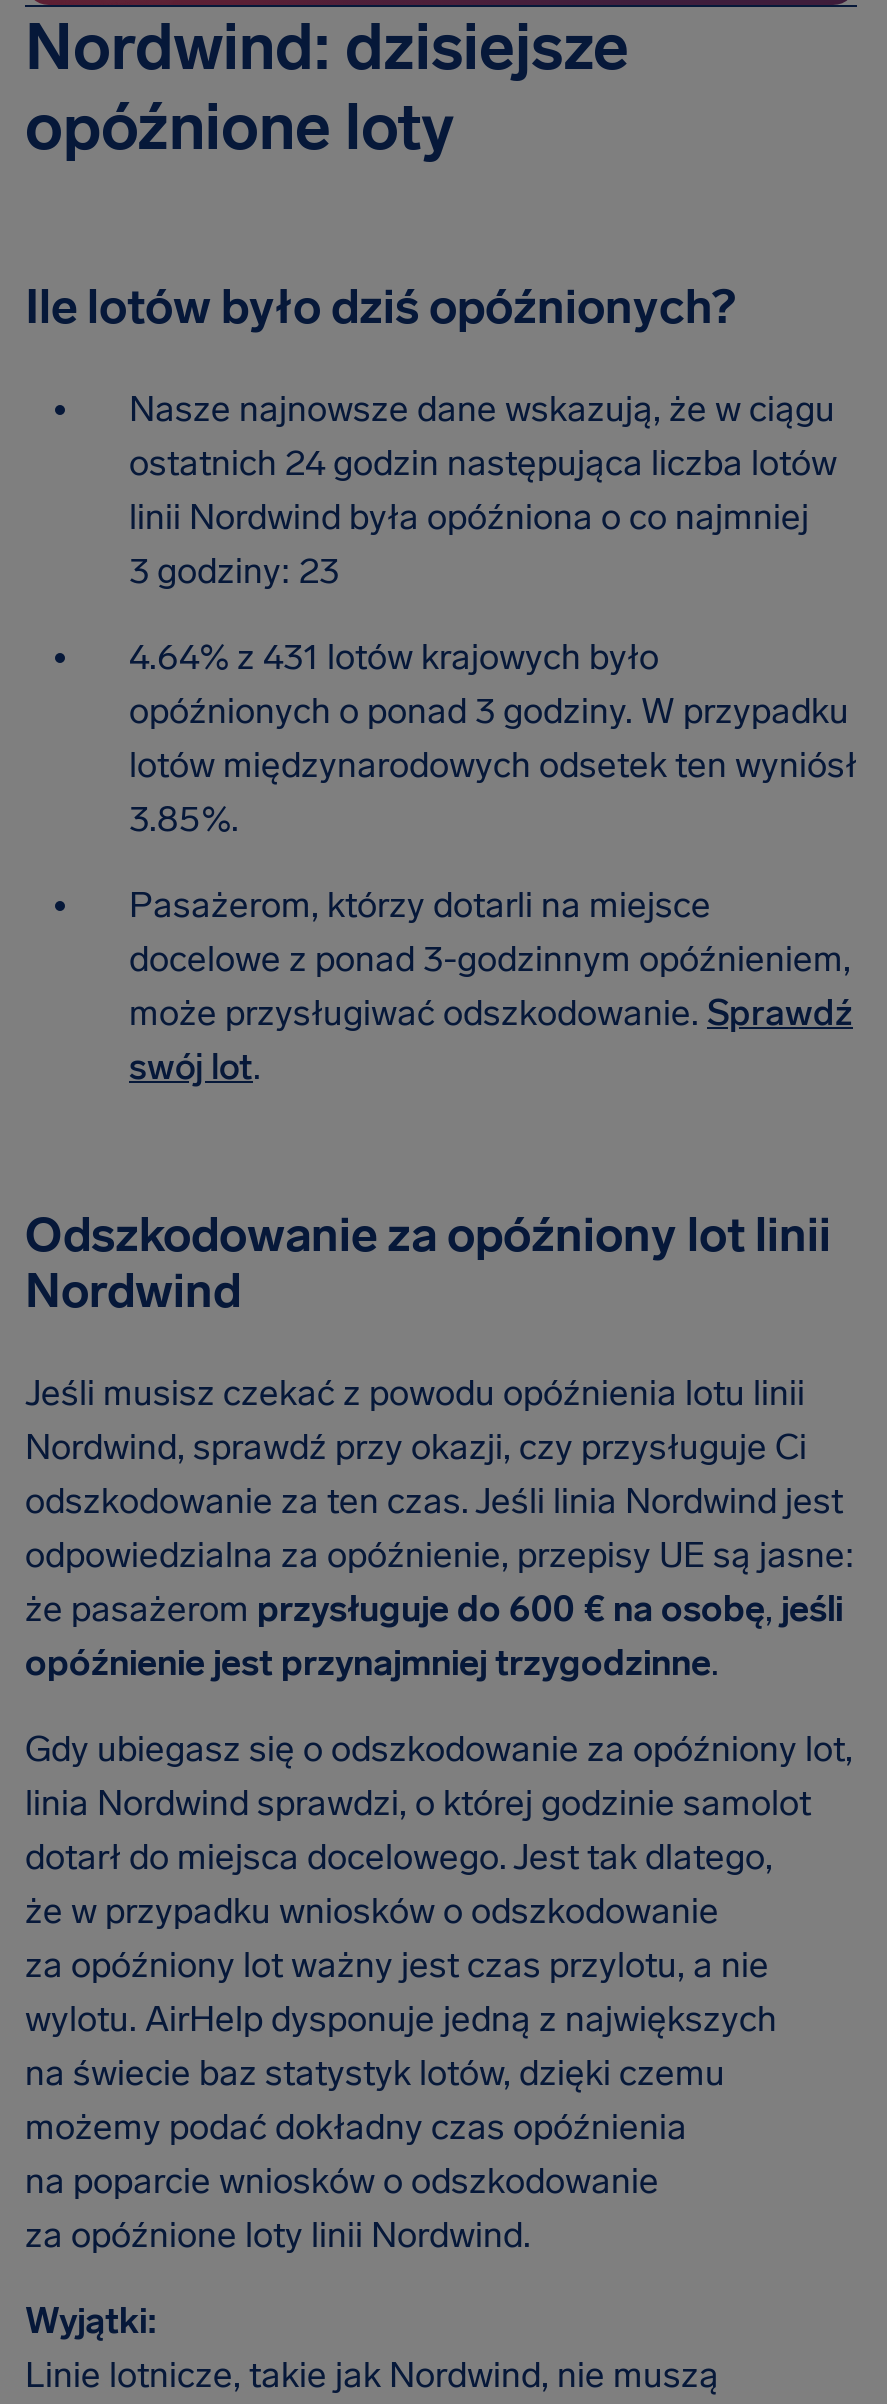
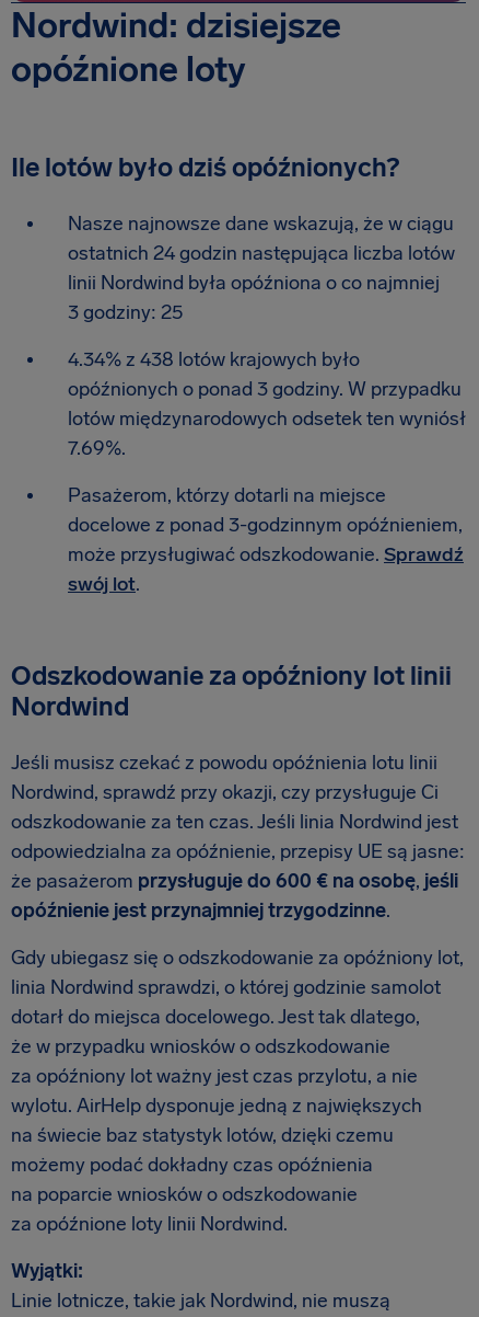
[129,548,339,592] 3 godziny: 23 -> [68,300,184,324] 3 godziny: 25
[129,634,659,678] 4.64% z 431 lotów krajowych było -> [68,347,360,371] 4.34% z 438 lotów krajowych było
[129,796,239,840] 3.85%. -> [68,436,126,460] 7.69%.

